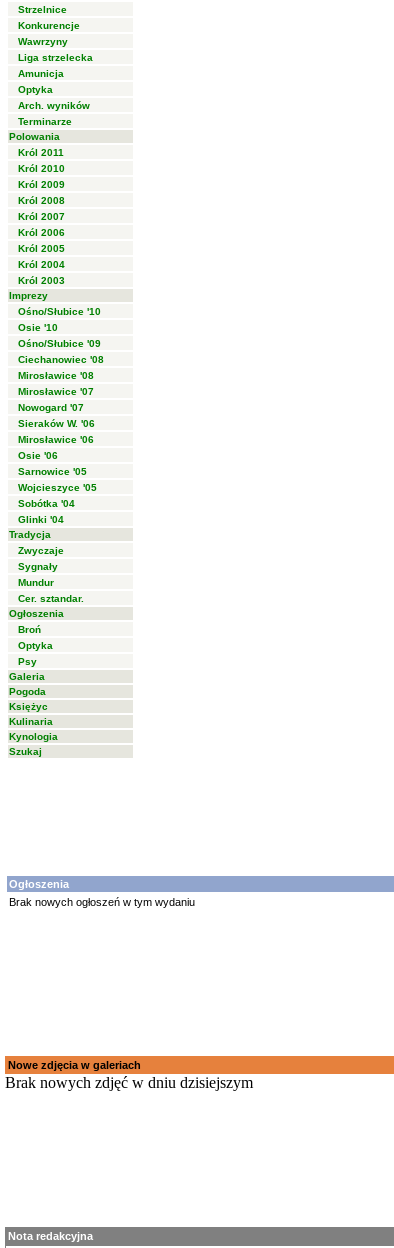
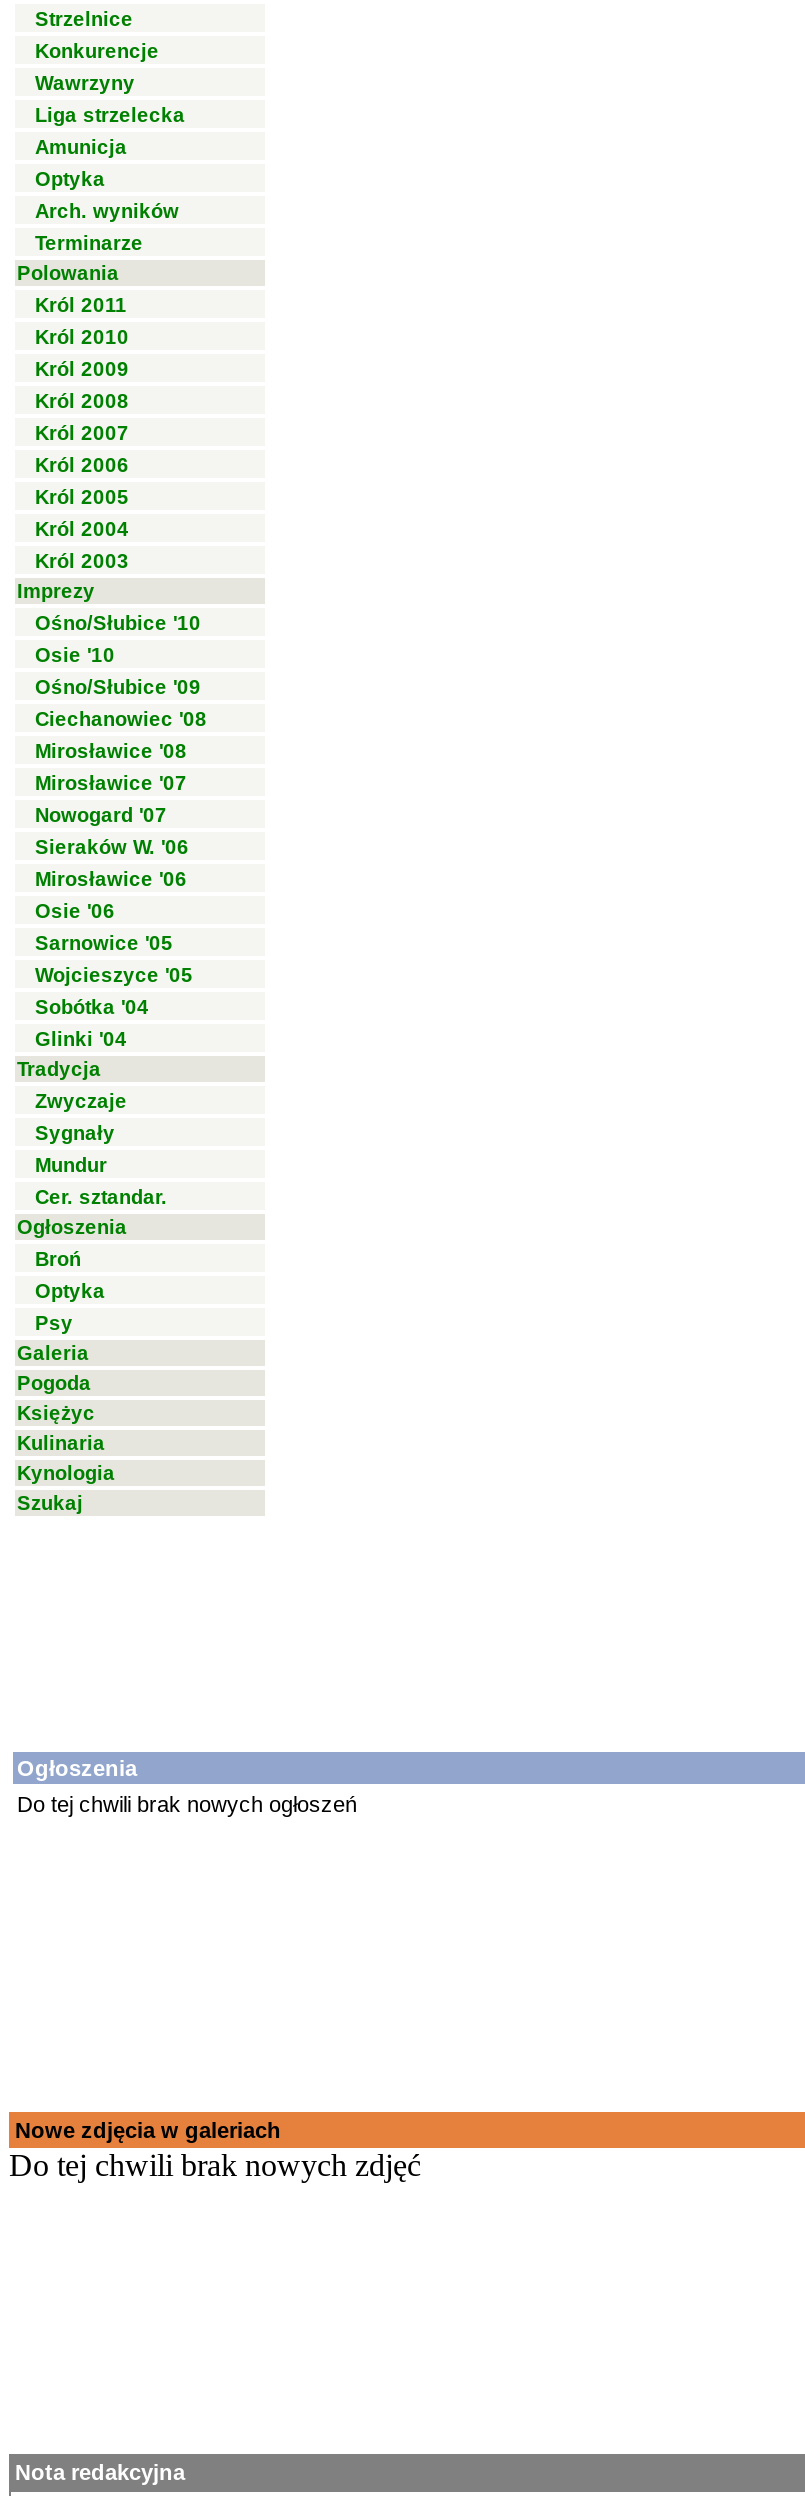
[9,896,195,908] Brak nowych ogłoszeń w tym wydaniu -> [17,1792,357,1816] Do tej chwili brak nowych ogłoszeń
[5,1074,253,1091] Brak nowych zdjęć w dniu dzisiejszym -> [9,2148,421,2182] Do tej chwili brak nowych zdjęć

